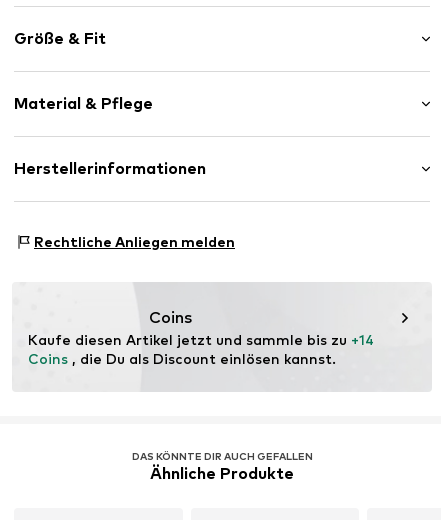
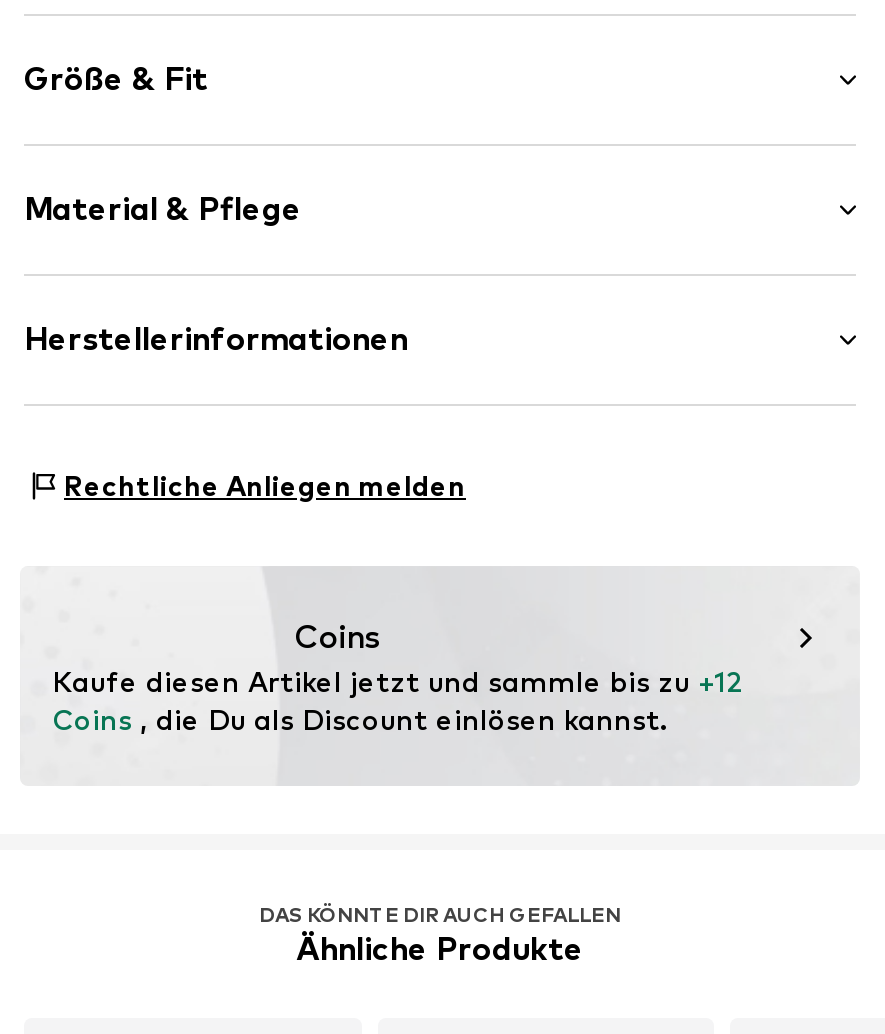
[28,331,374,348] Kaufe diesen Artikel jetzt und sammle bis zu +14 -> [52,663,742,697] Kaufe diesen Artikel jetzt und sammle bis zu +12

